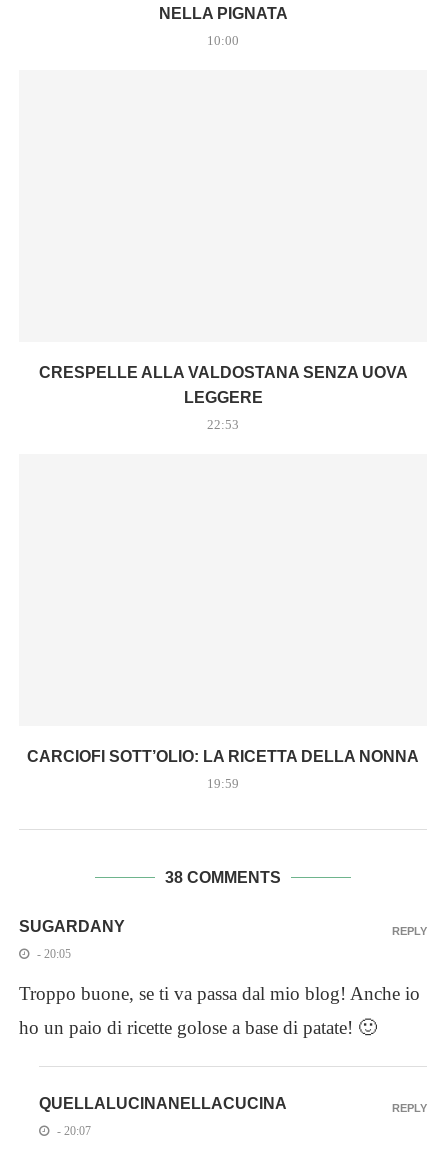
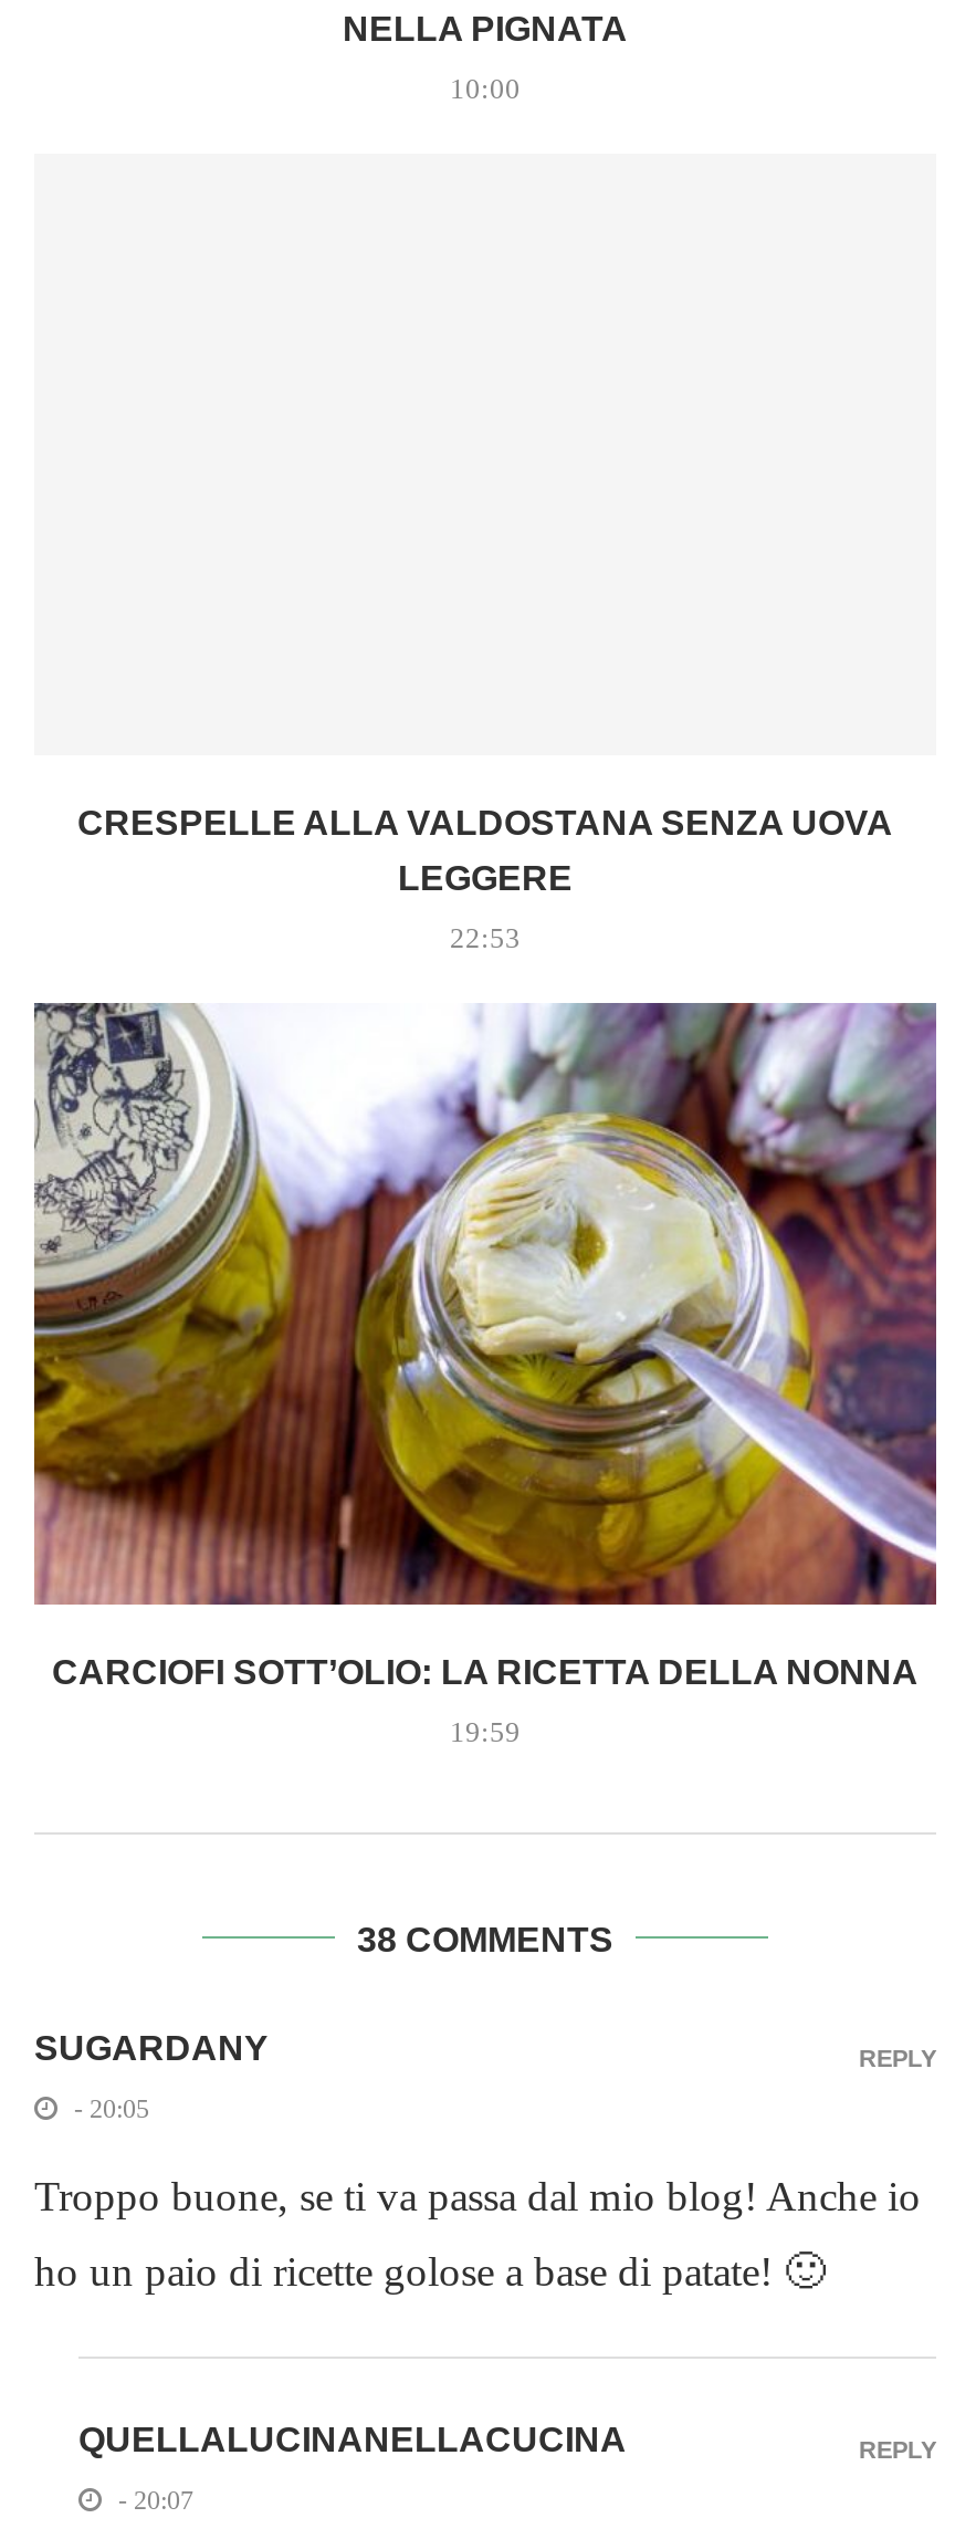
none -> [32,1001,938,1607] [image]

